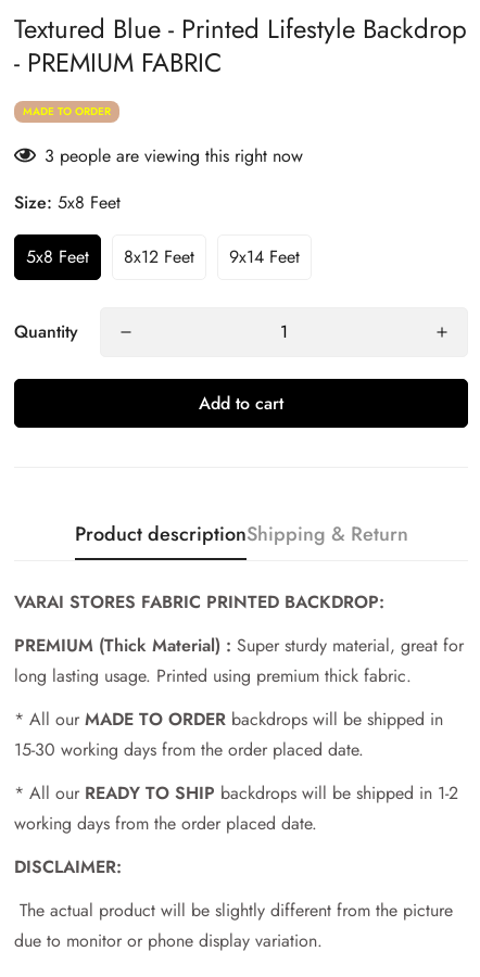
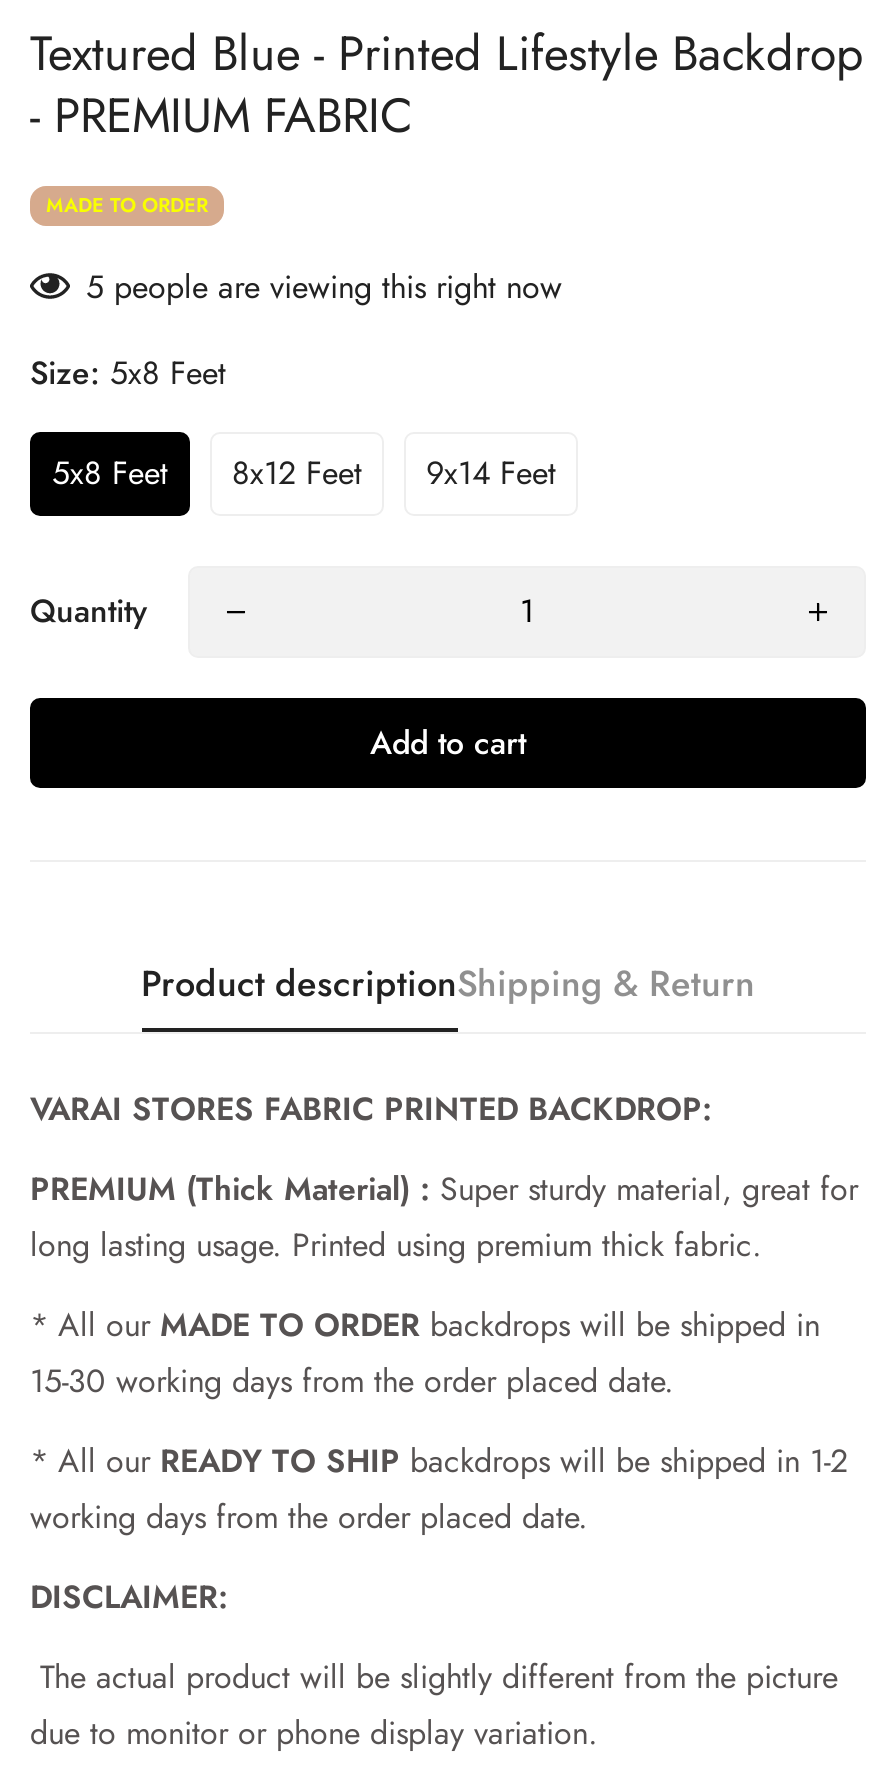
[45,143,303,168] 3 people are viewing this right now -> [86,264,562,310] 5 people are viewing this right now

